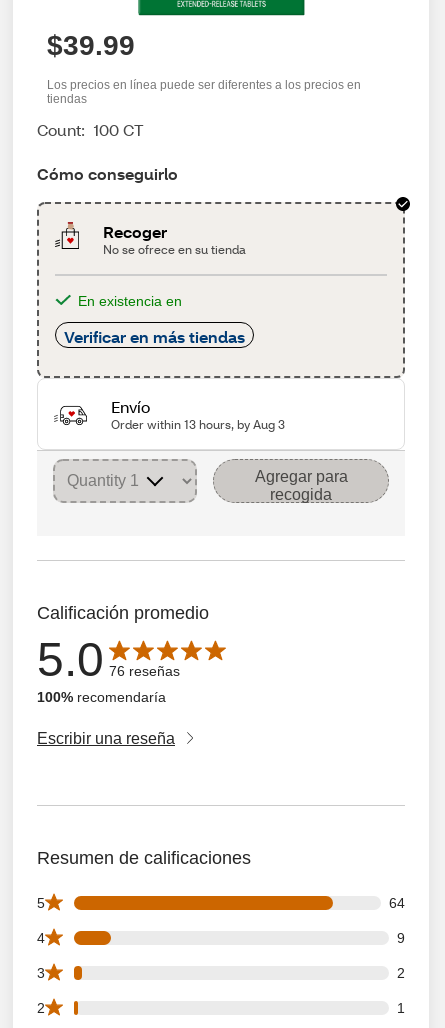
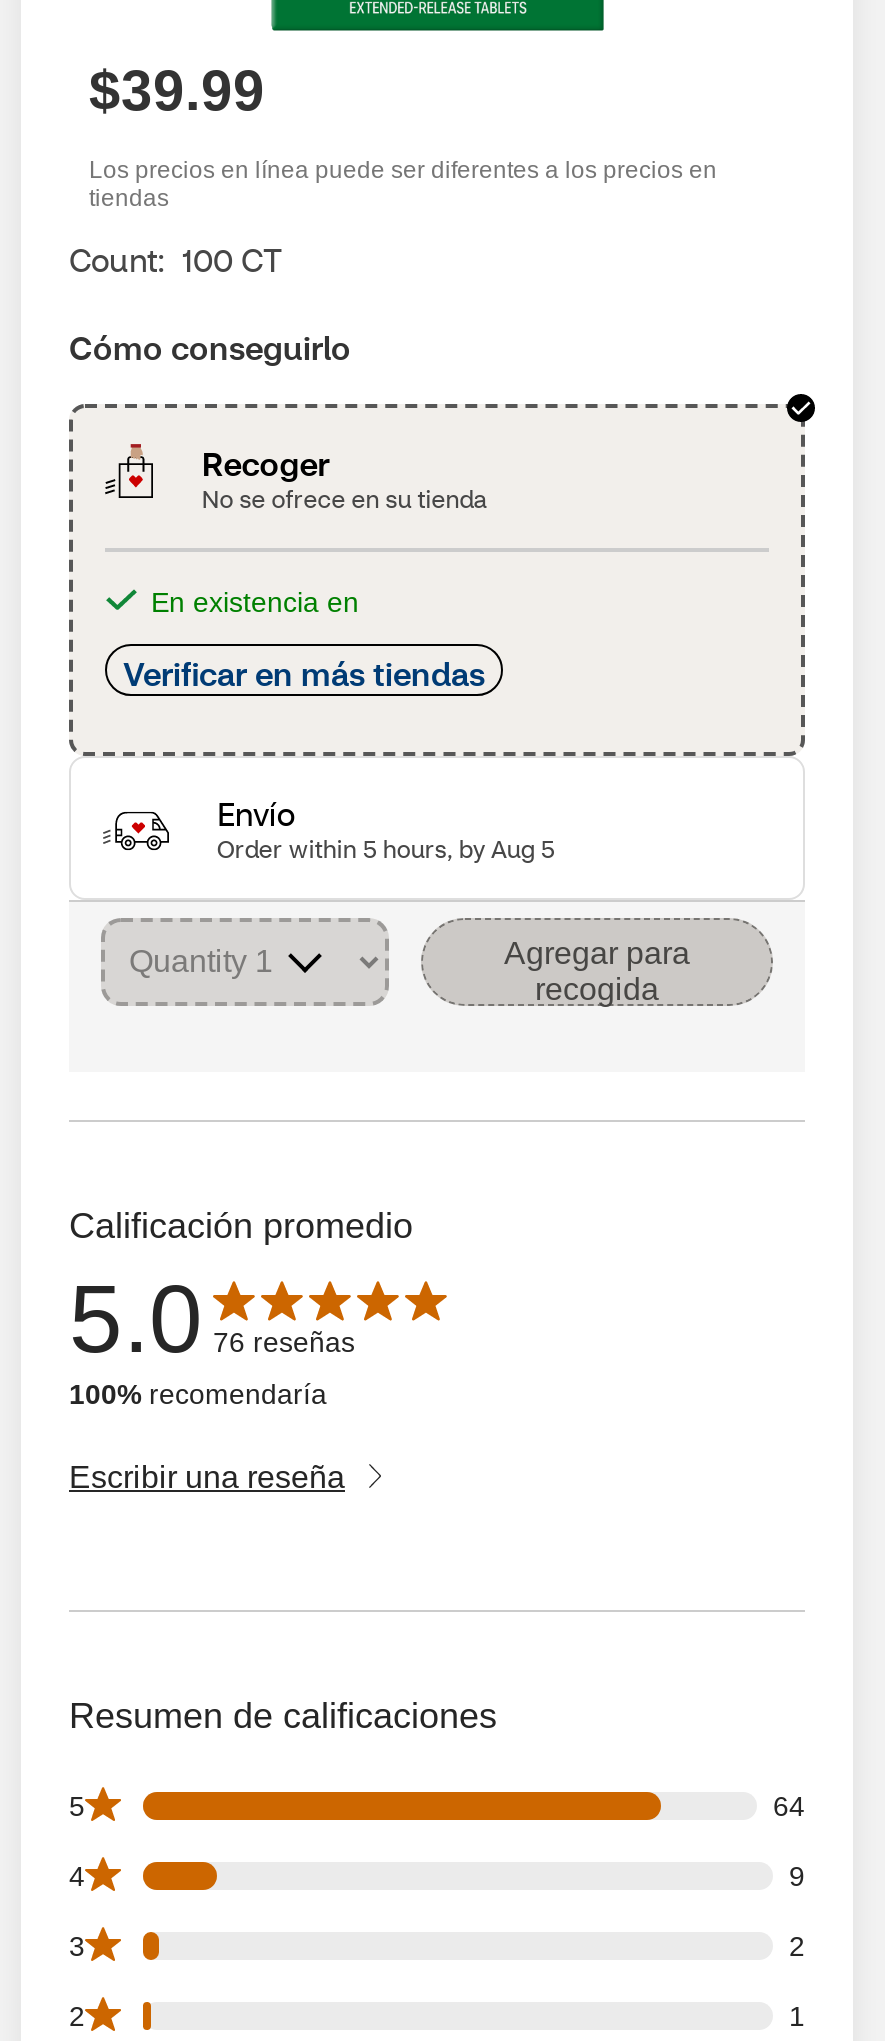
[111,417,285,432] Order within 13 hours, by Aug 3 -> [217,834,555,864] Order within 5 hours, by Aug 5

